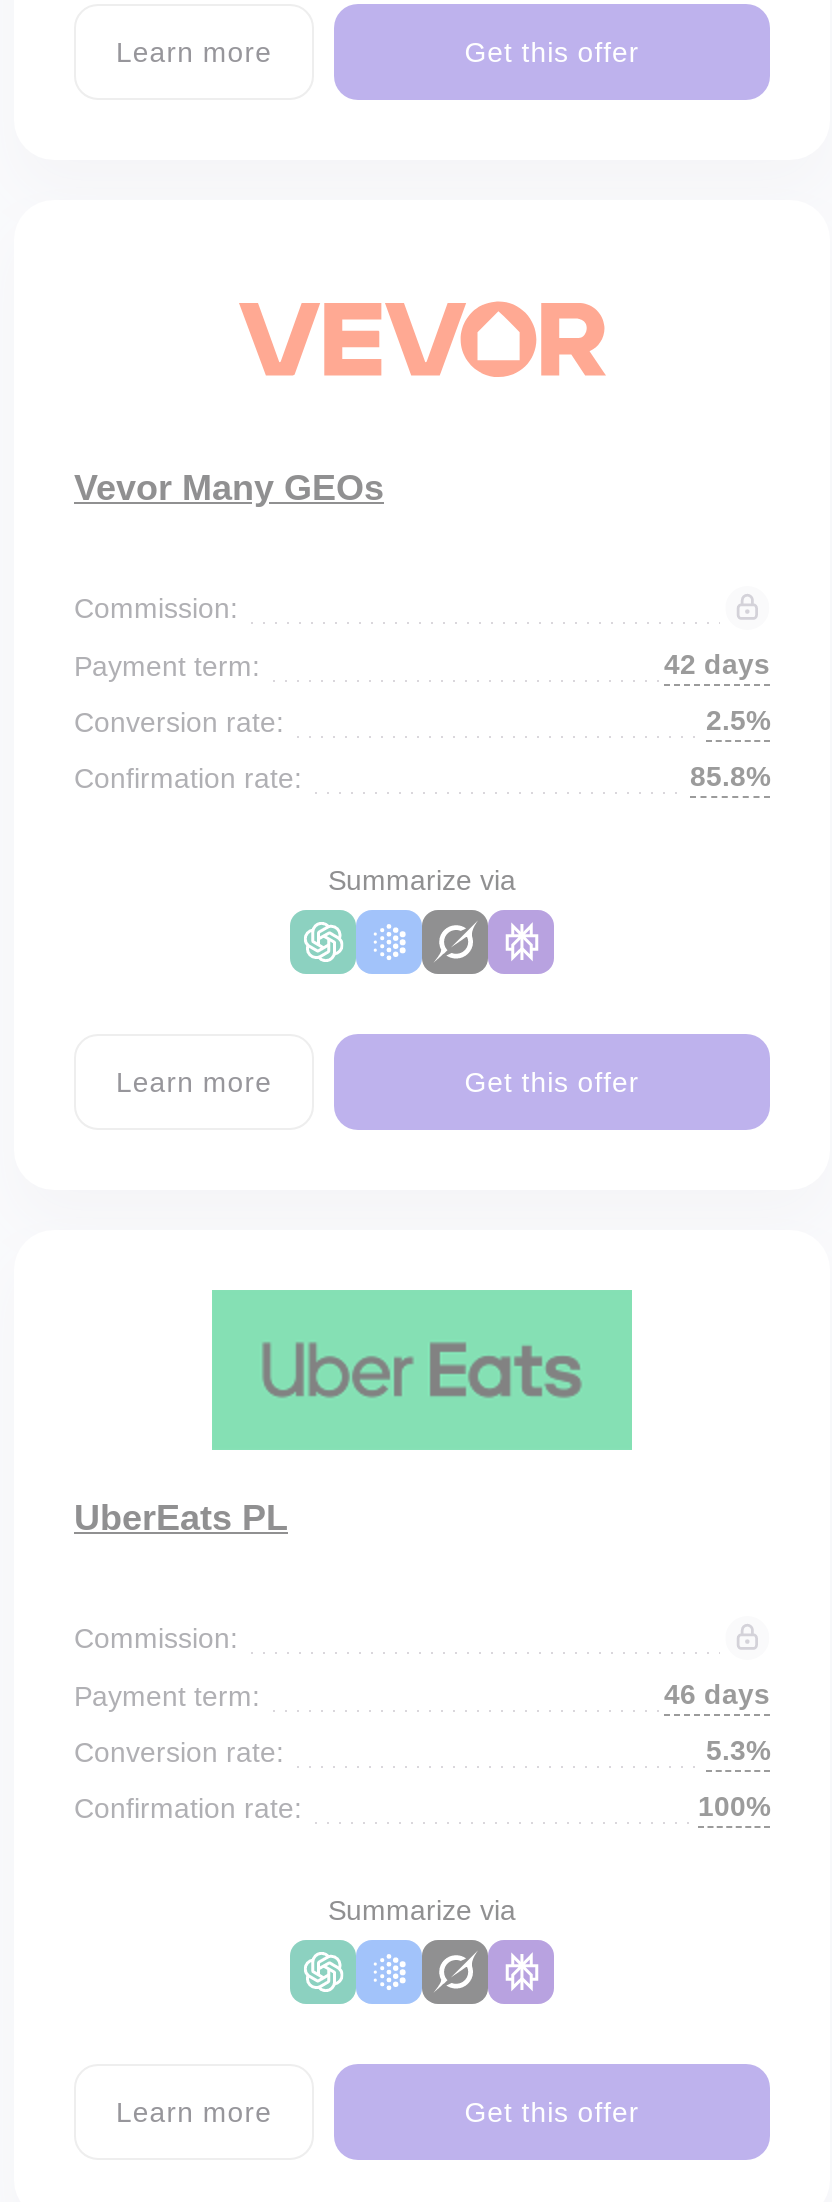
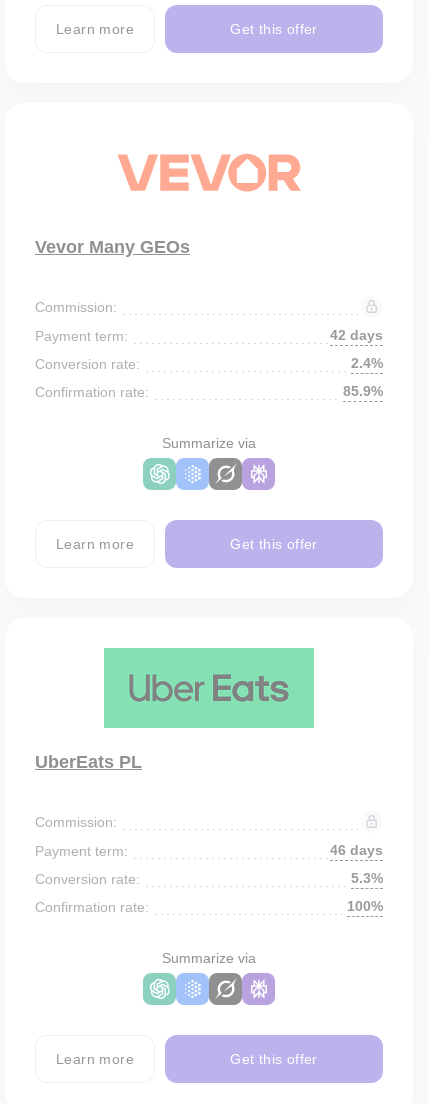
[706,704,770,736] 2.5% -> [351,355,383,371] 2.4%
[690,760,770,792] 85.8% -> [343,383,383,399] 85.9%

